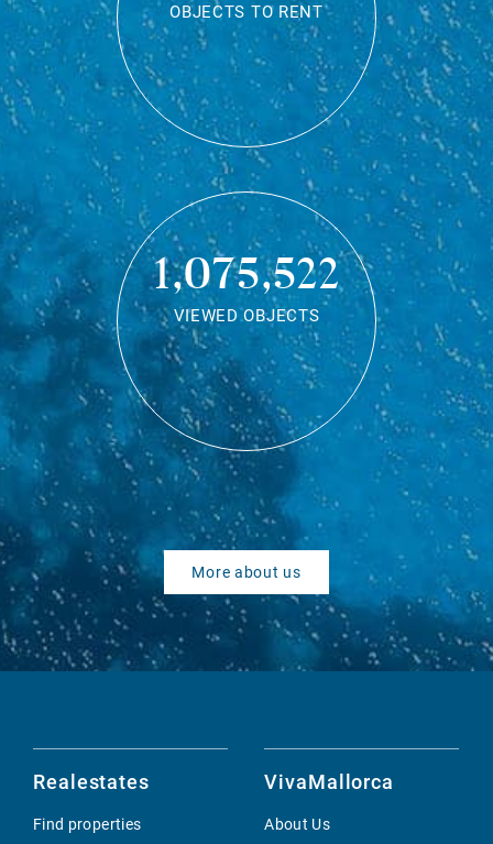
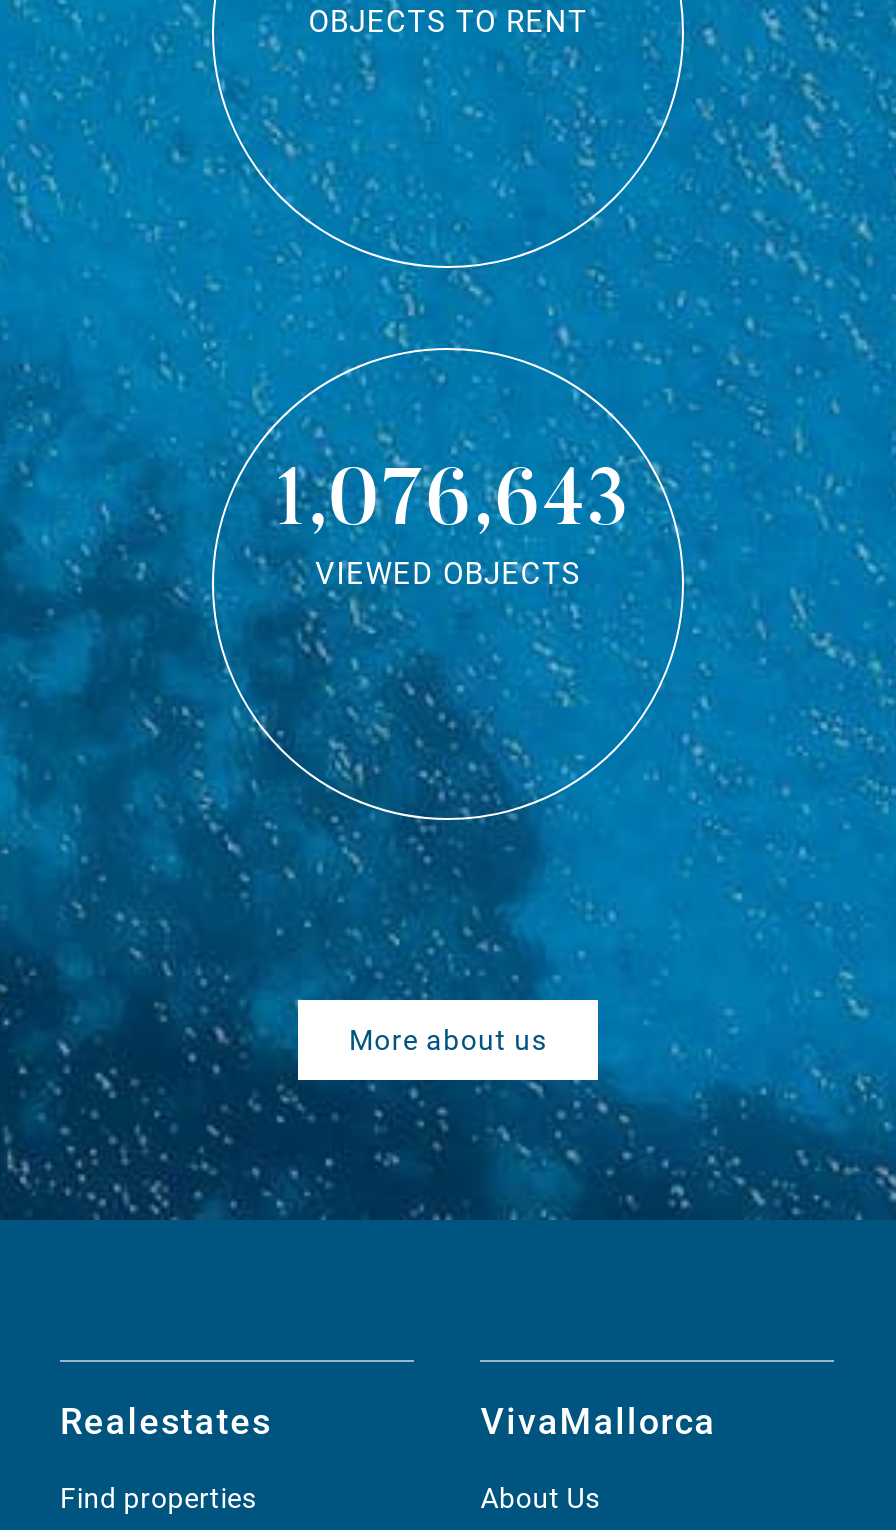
[153,246,340,302] 1,075,522 -> [274,446,631,548] 1,076,643

